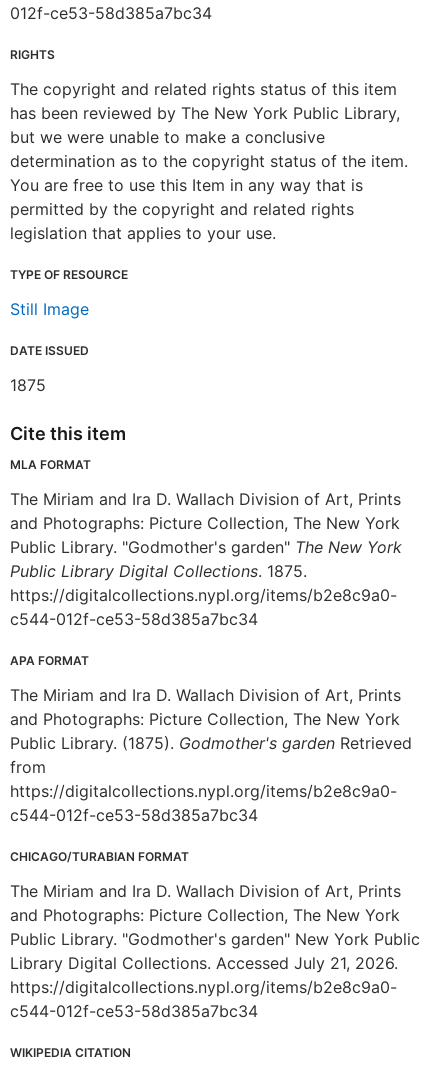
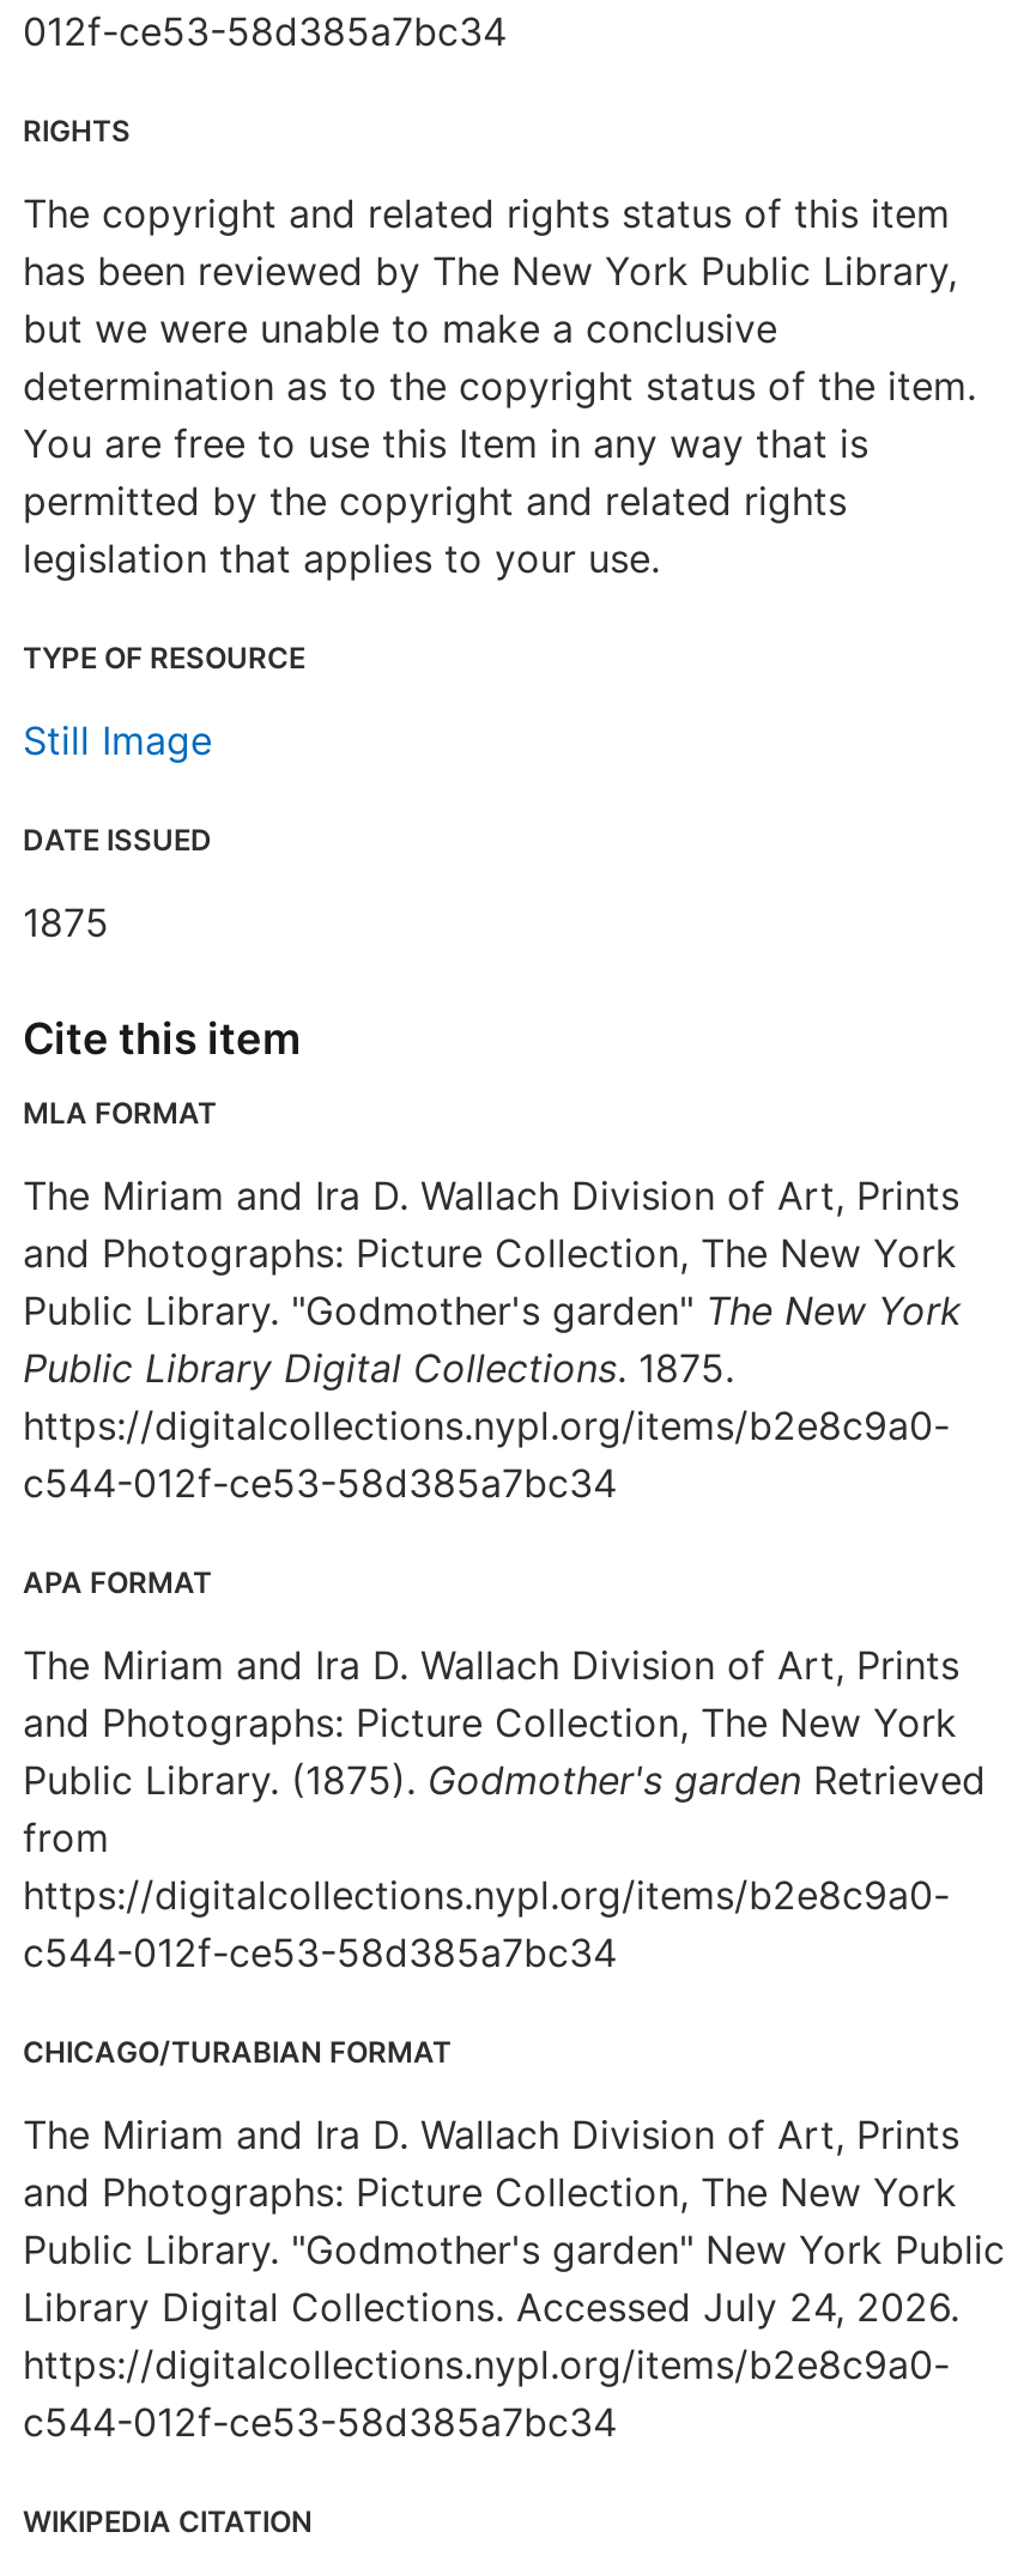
[10,953,398,973] Library Digital Collections. Accessed July 21, 2026. -> [23,2283,959,2331] Library Digital Collections. Accessed July 24, 2026.

